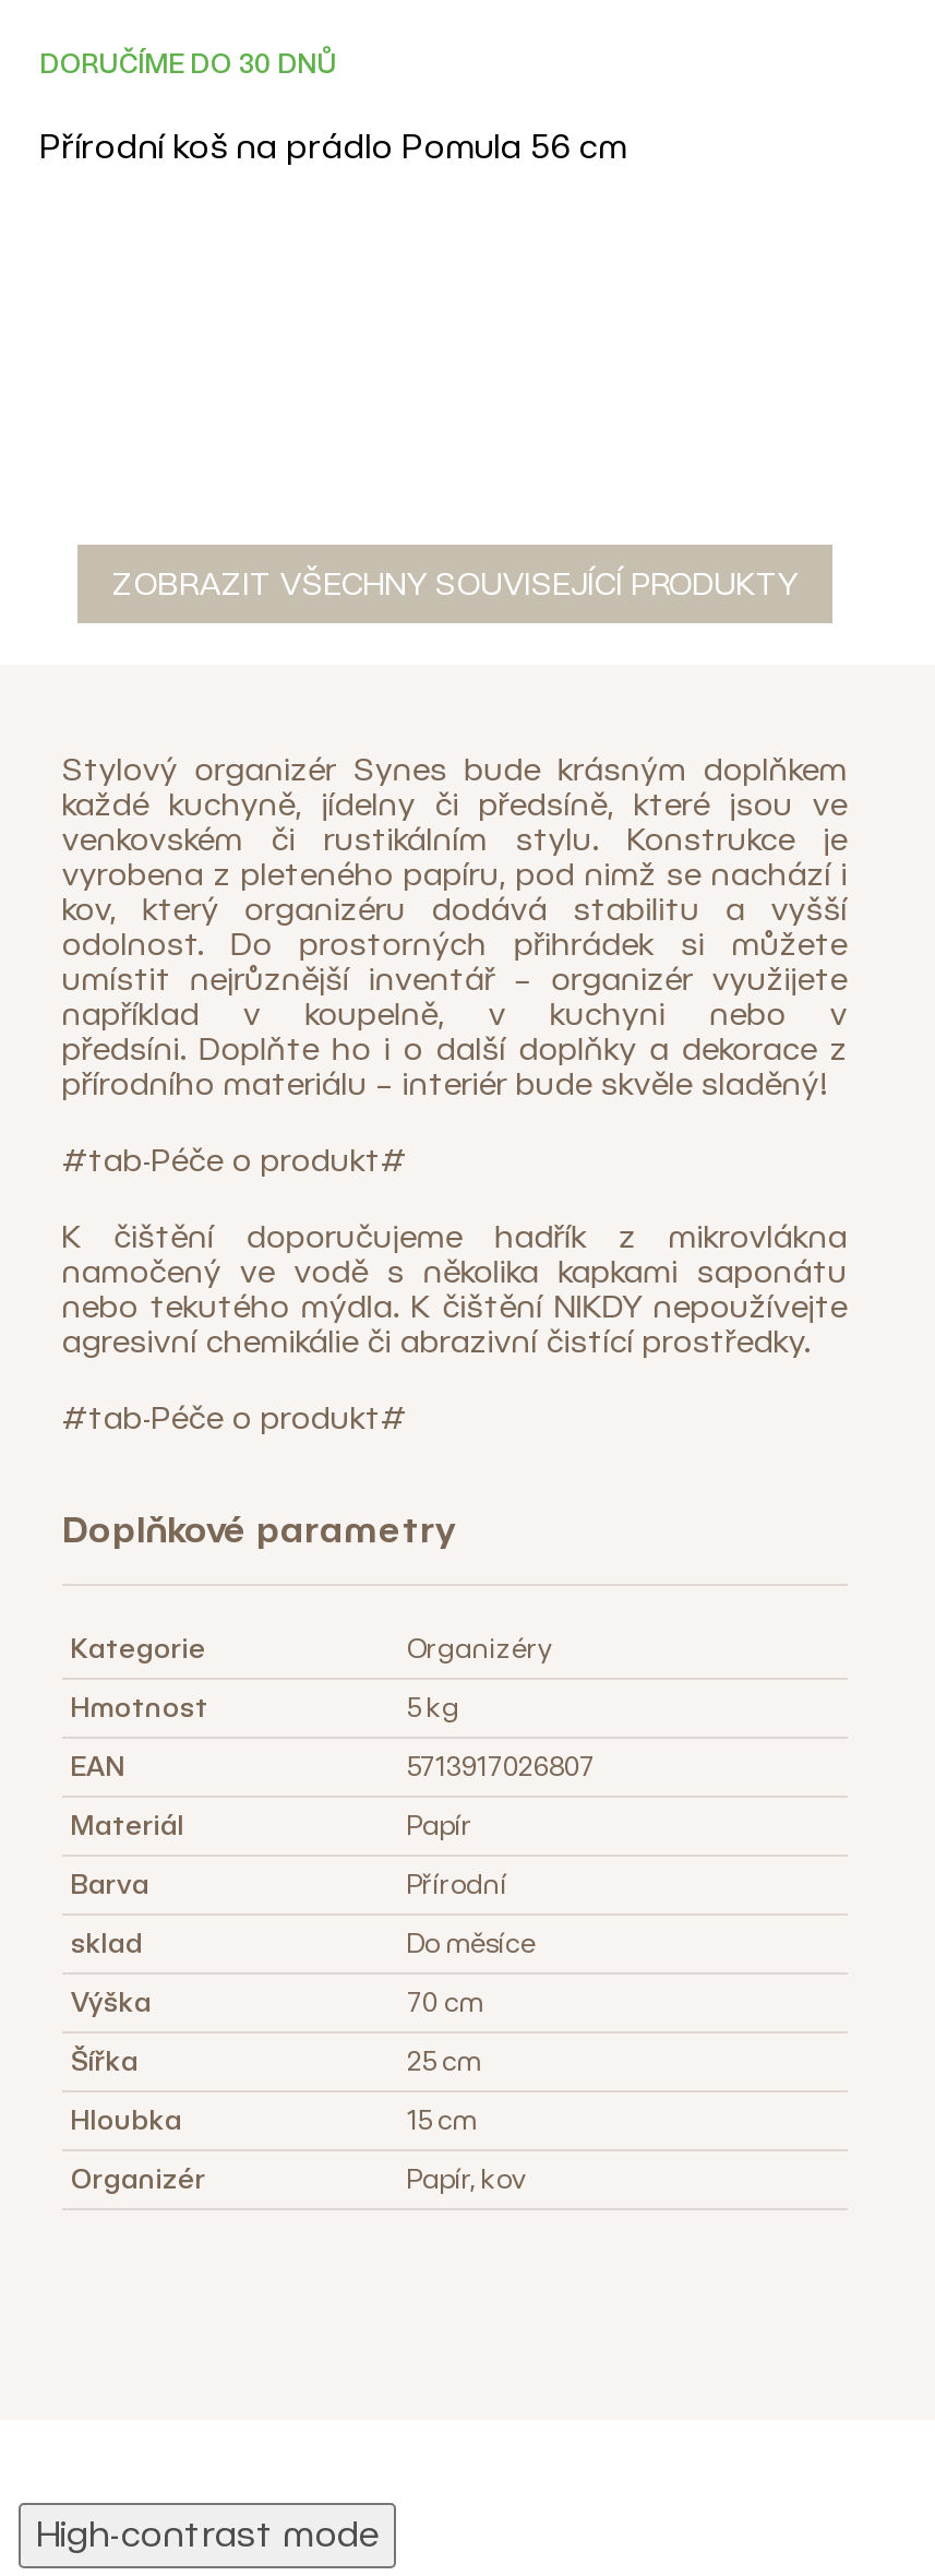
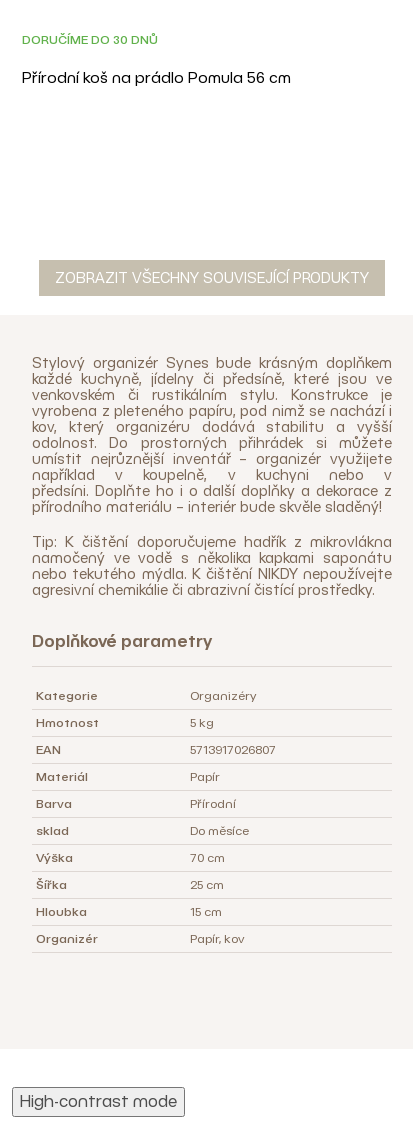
[62,1142,848,1255] #tab-Péče o produkt# | K čištění doporučujeme hadřík z mikrovlákna -> [32,533,392,550] Tip: K čištění doporučujeme hadřík z mikrovlákna
[62,1399,416,1436] #tab-Péče o produkt# -> none

